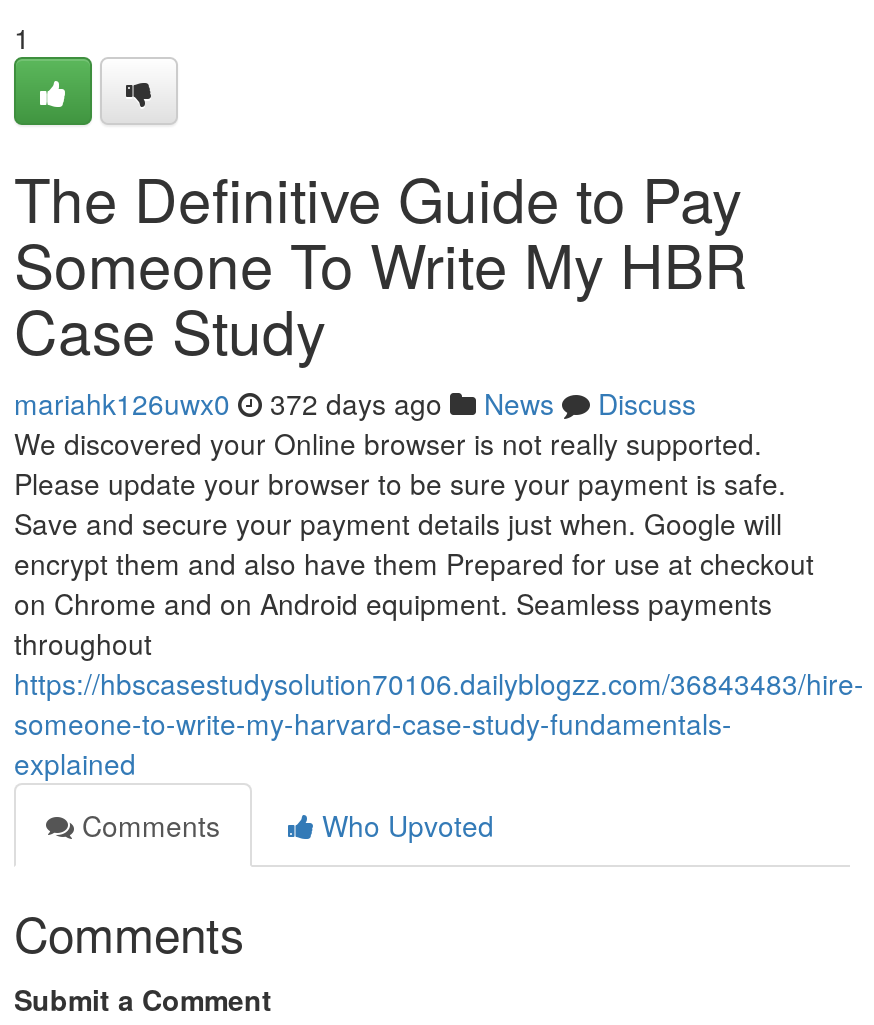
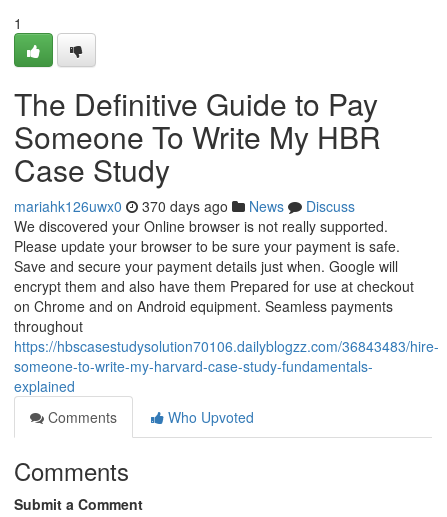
[14,383,696,423] mariahk126uwx0 372 days ago News Discuss -> [14,196,355,216] mariahk126uwx0 370 days ago News Discuss

